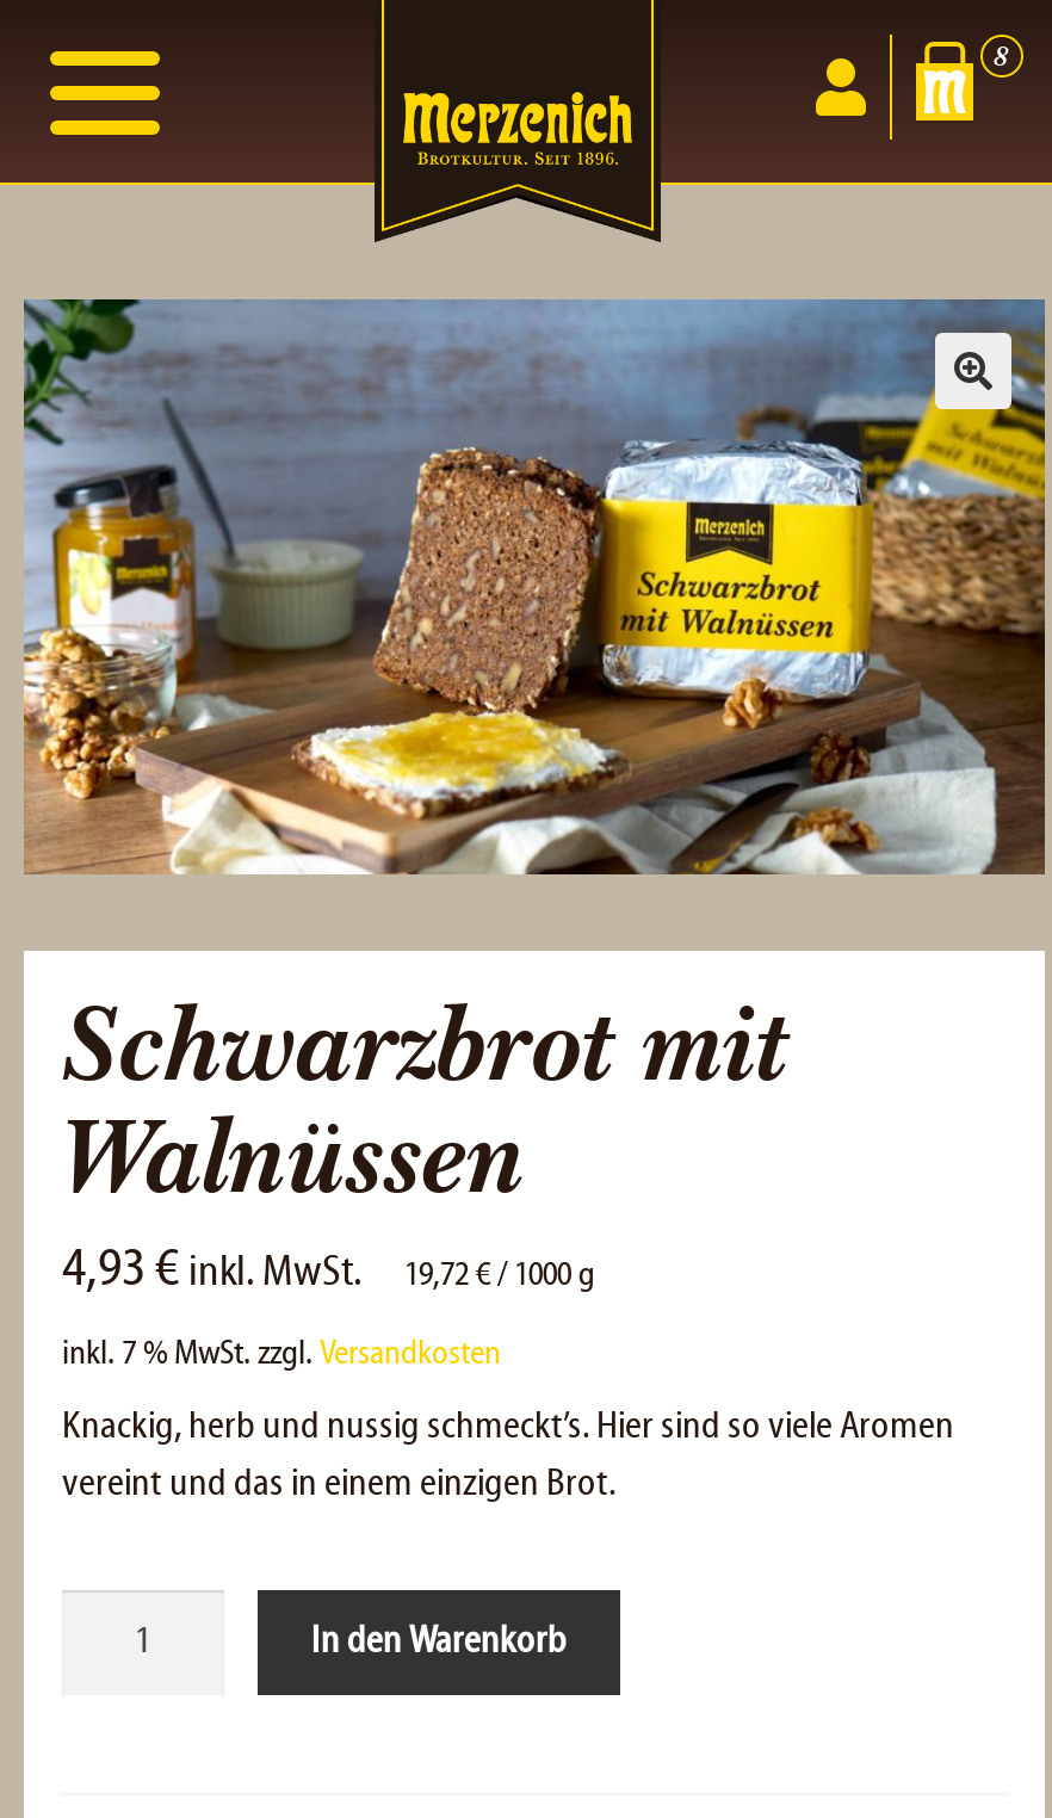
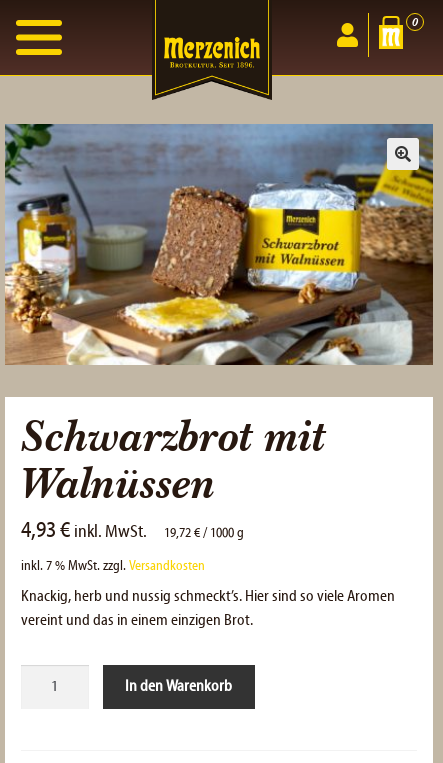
[994,38,1010,72] 8 -> [411,14,418,28] 0

